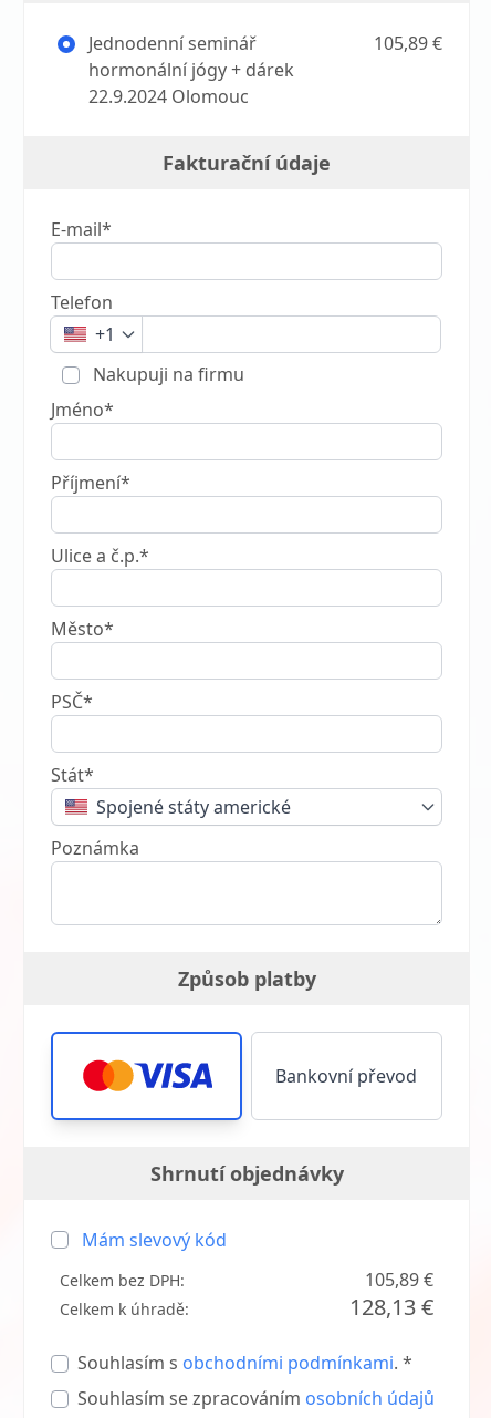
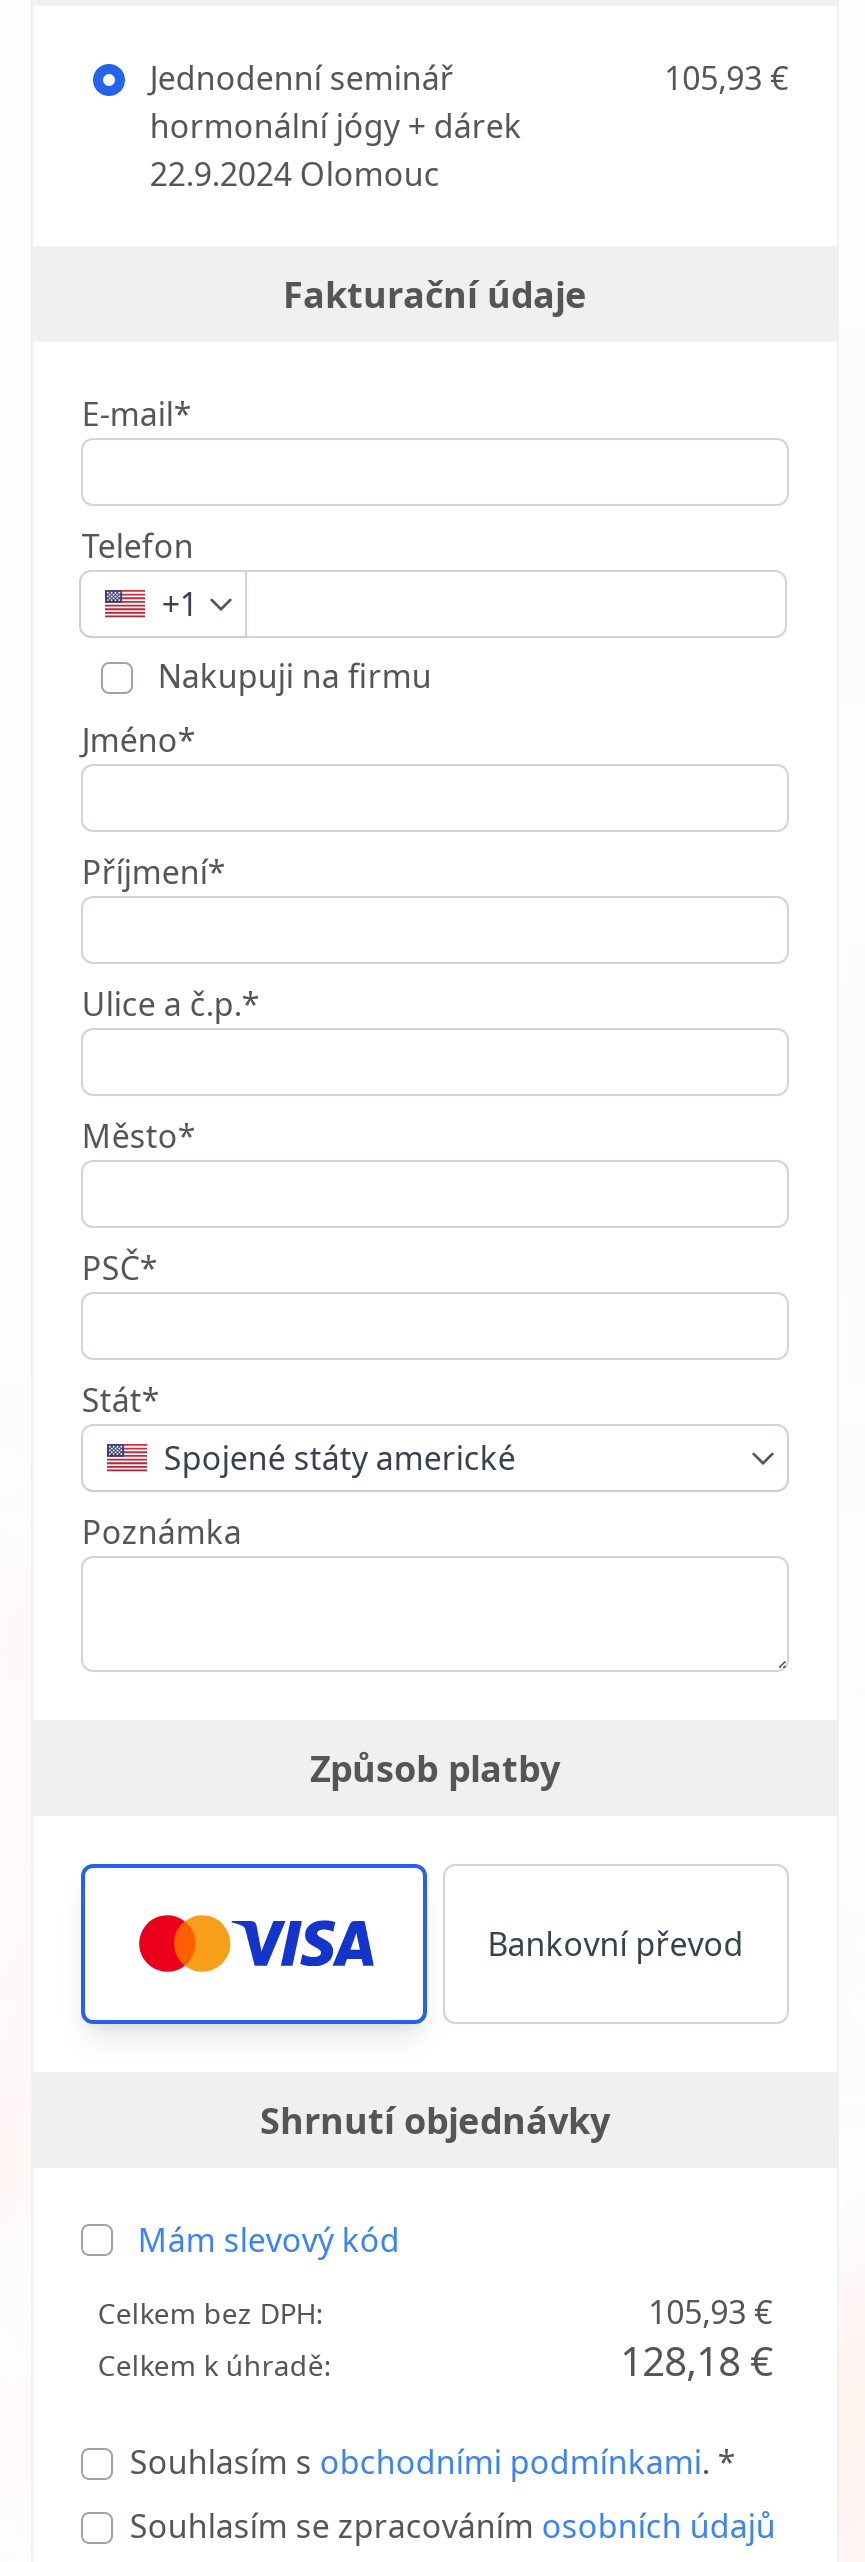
[373,31,442,55] 105,89 € -> [664,56,788,100] 105,93 €
[364,1268,433,1292] 105,89 € -> [648,2290,772,2334] 105,93 €
[349,1292,433,1322] 128,13 € -> [620,2334,772,2388] 128,18 €

